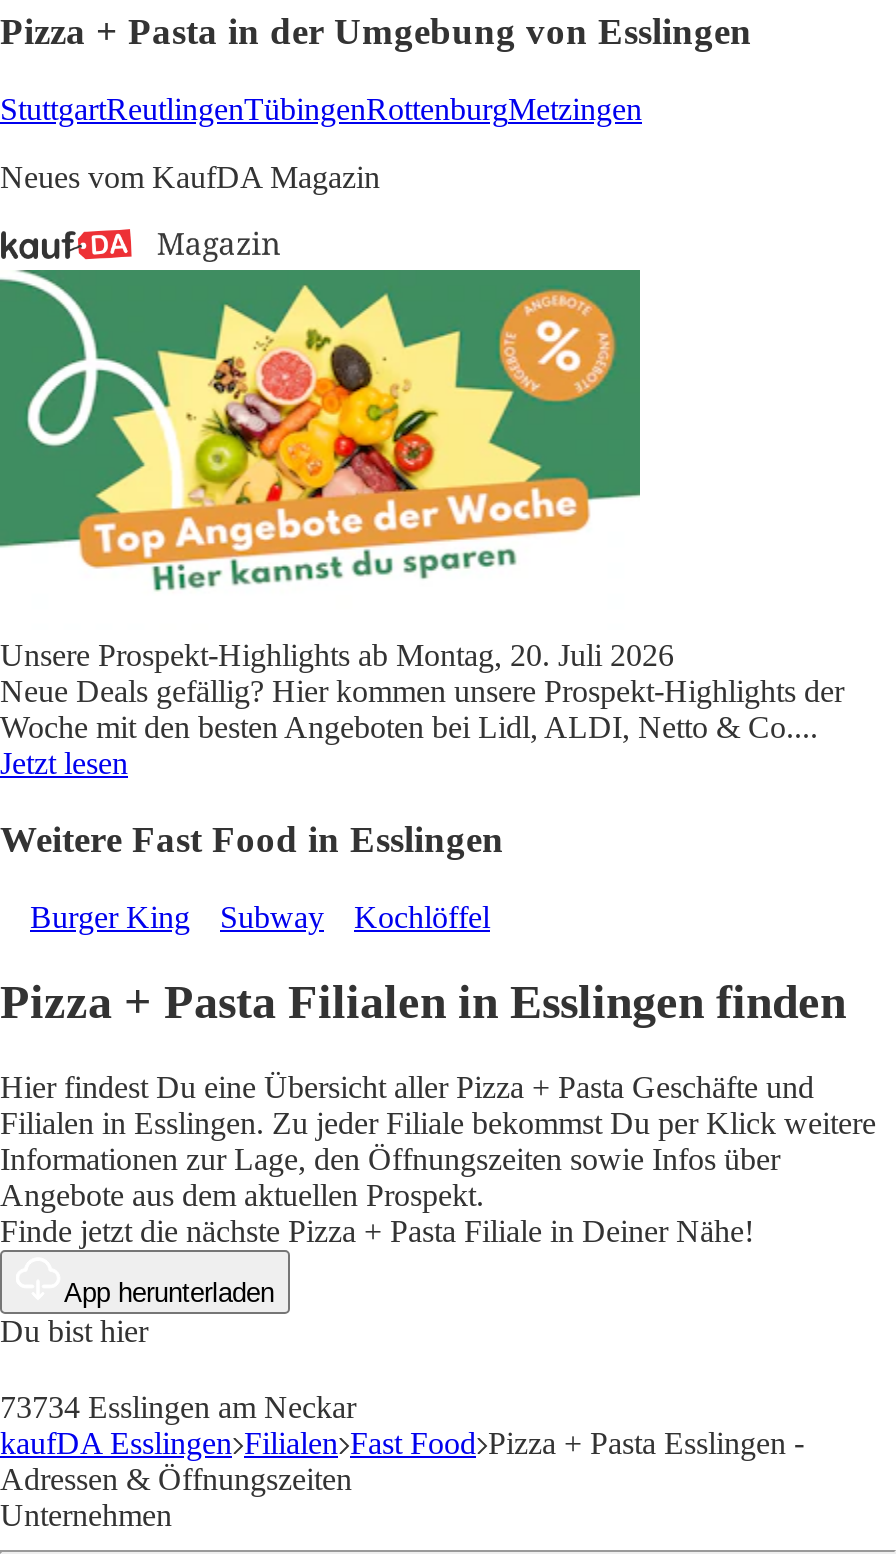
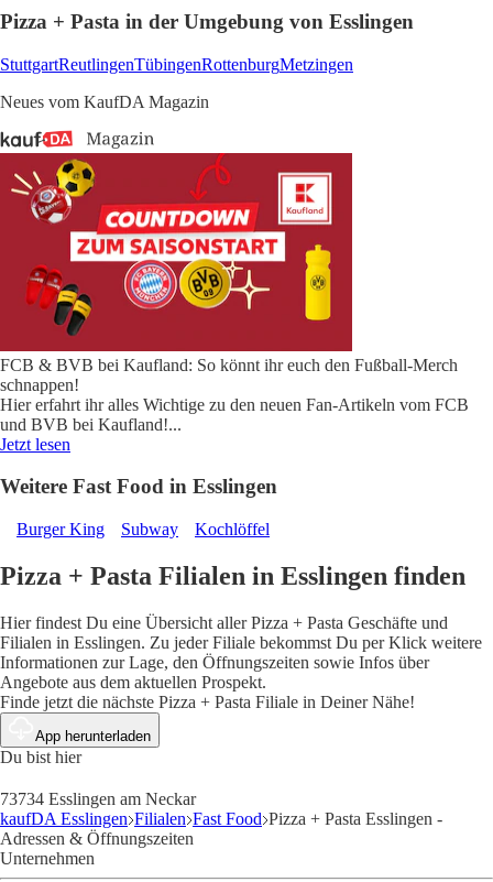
[0,268,844,743] [image] | Unsere Prospekt-Highlights ab Montag, 20. Juli 2026 | Neue Deals gefällig? Hier kommen unsere Prospekt-Highlights der | Woche mit den besten Angeboten bei Lidl, ALDI, Netto & Co.... -> [0,152,469,434] [image] | FCB & BVB bei Kaufland: So könnt ihr euch den Fußball-Merch | schnappen! | Hier erfahrt ihr alles Wichtige zu den neuen Fan-Artikeln vom FCB | und BVB bei Kaufland!...

